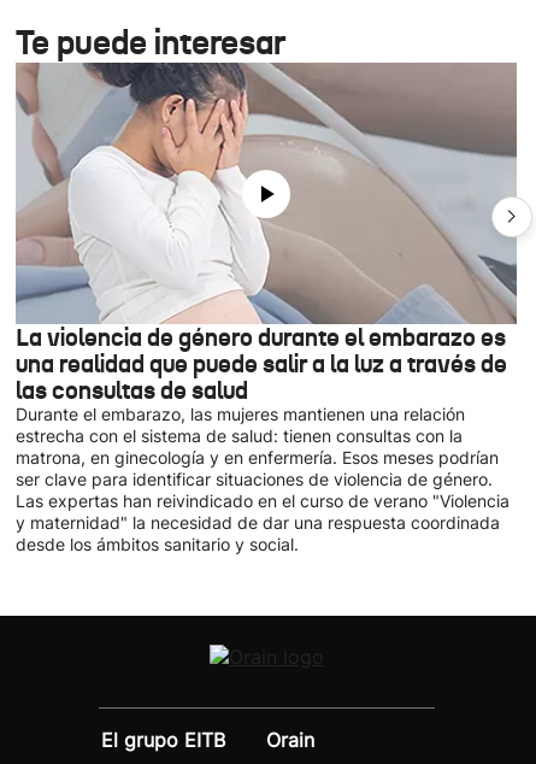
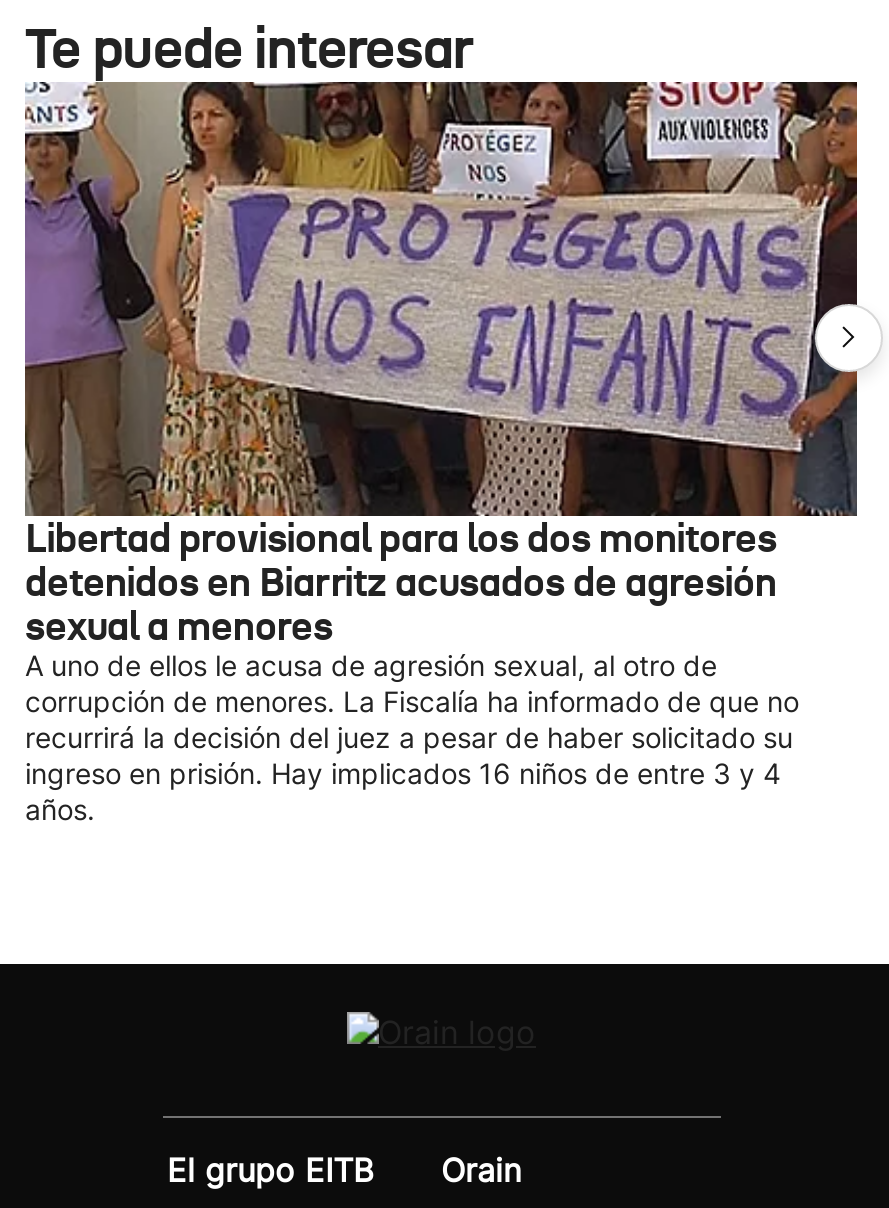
[16,63,517,554] [image] | La violencia de género durante el embarazo es | una realidad que puede salir a la luz a través de | las consultas de salud | Durante el embarazo, las mujeres mantienen una relación | estrecha con el sistema de salud: tienen consultas con la | matrona, en ginecología y en enfermería. Esos meses podrían | ser clave para identificar situaciones de violencia de género. | Las expertas han reivindicado en el curso de verano "Violencia | y maternidad" la necesidad de dar una respuesta coordinada | desde los ámbitos sanitario y social. -> [25,82,859,826] [image] | Libertad provisional para los dos monitores | detenidos en Biarritz acusados de agresión | sexual a menores | A uno de ellos le acusa de agresión sexual, al otro de | corrupción de menores. La Fiscalía ha informado de que no | recurrirá la decisión del juez a pesar de haber solicitado su | ingreso en prisión. Hay implicados 16 niños de entre 3 y 4 | años.

